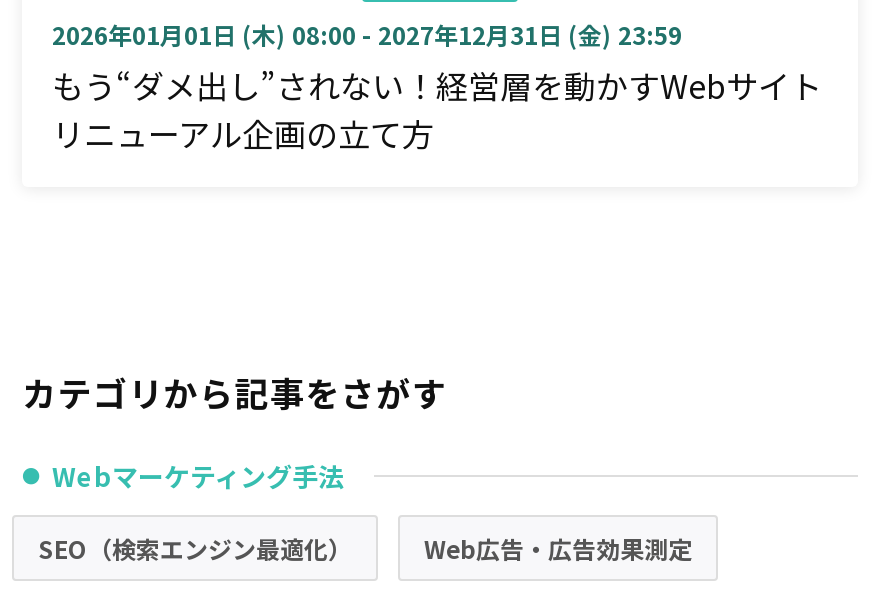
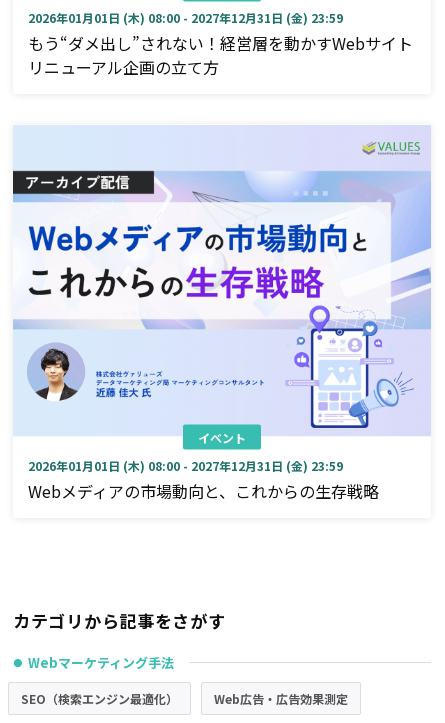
none -> [12,125,432,503] [image] | イベント | 2026年01月01日 (木) 08:00 - 2027年12月31日 (金) 23:59 | Webメディアの市場動向と、これからの生存戦略

